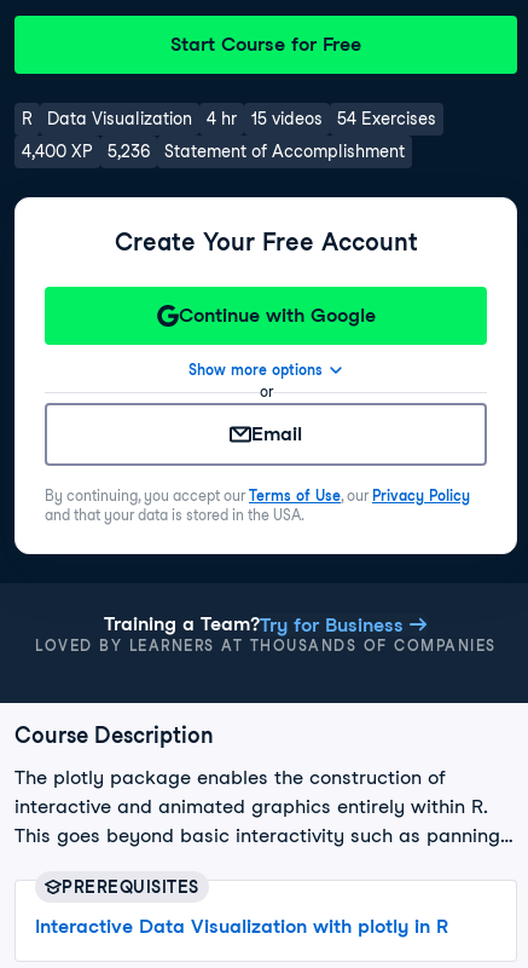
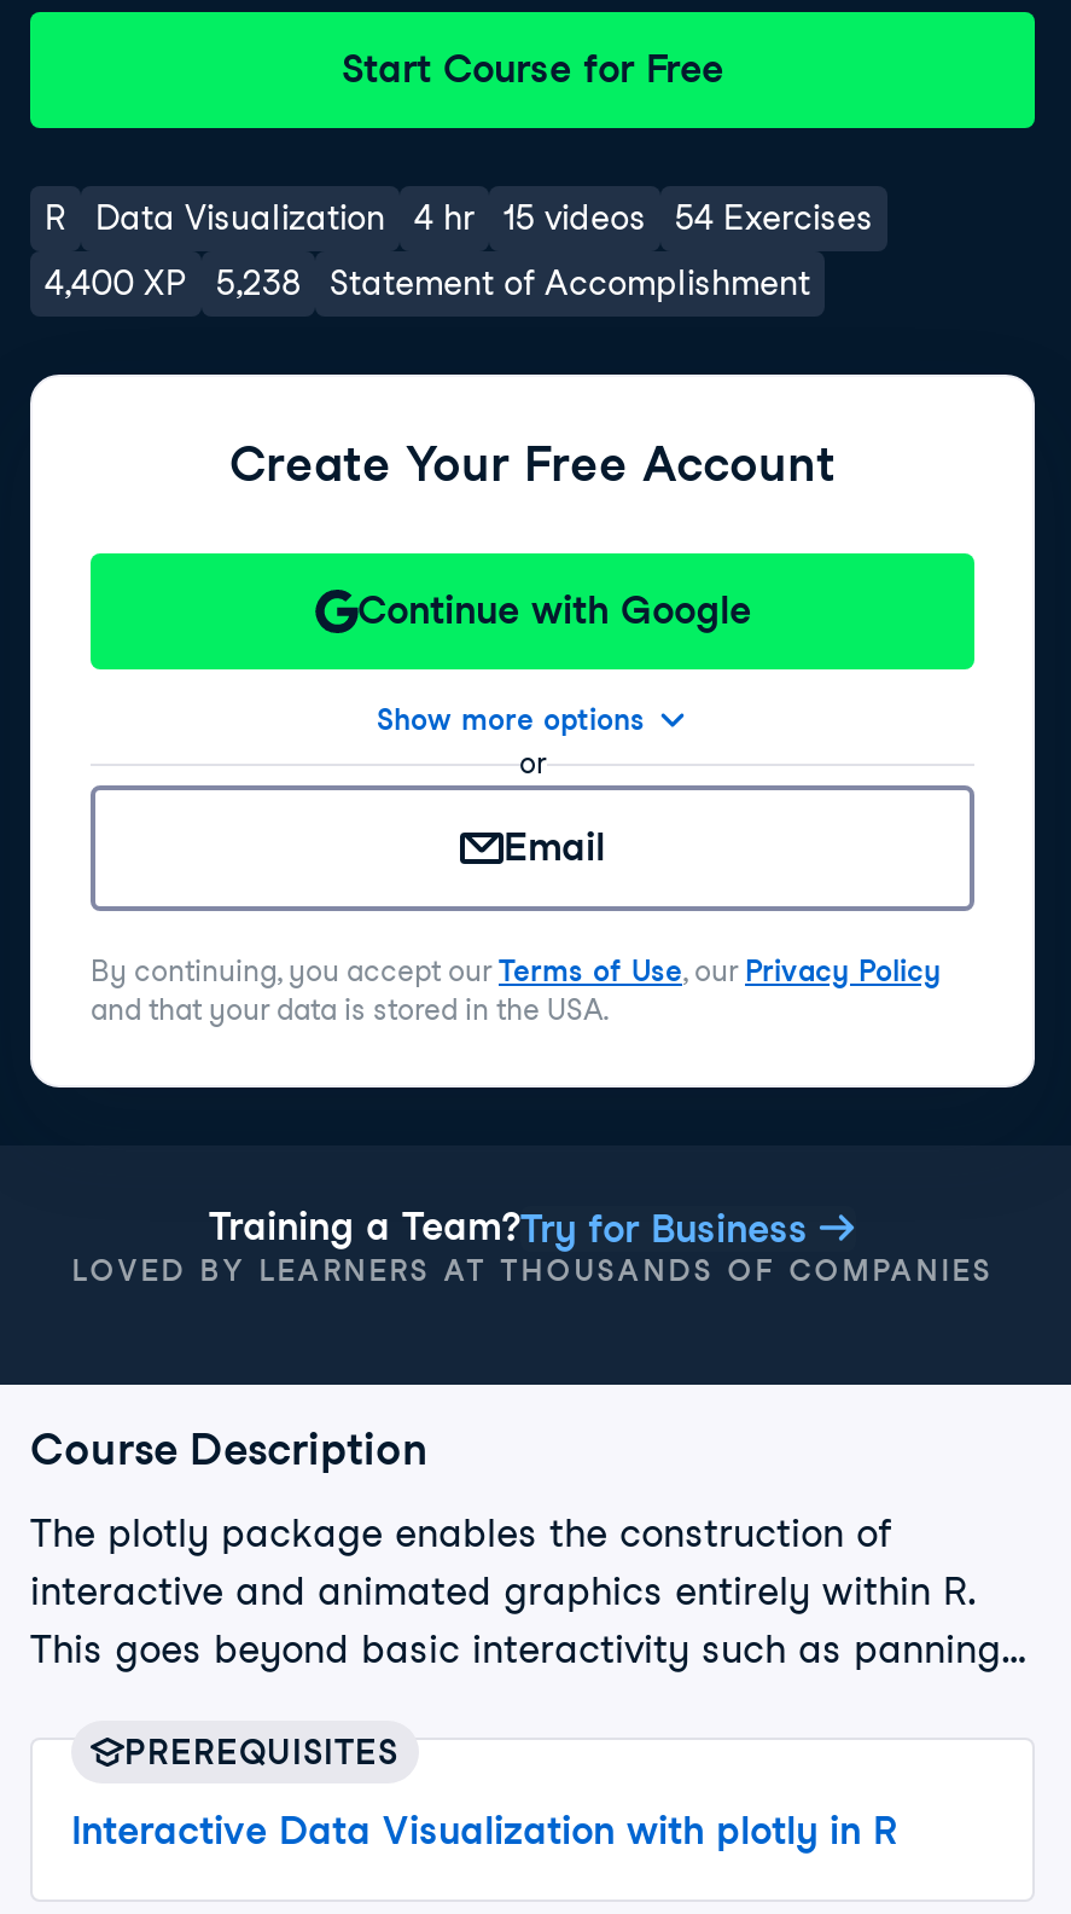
[22,142,405,161] 4,400 XP 5,236 Statement of Accomplishment -> [45,263,810,302] 4,400 XP 5,238 Statement of Accomplishment

